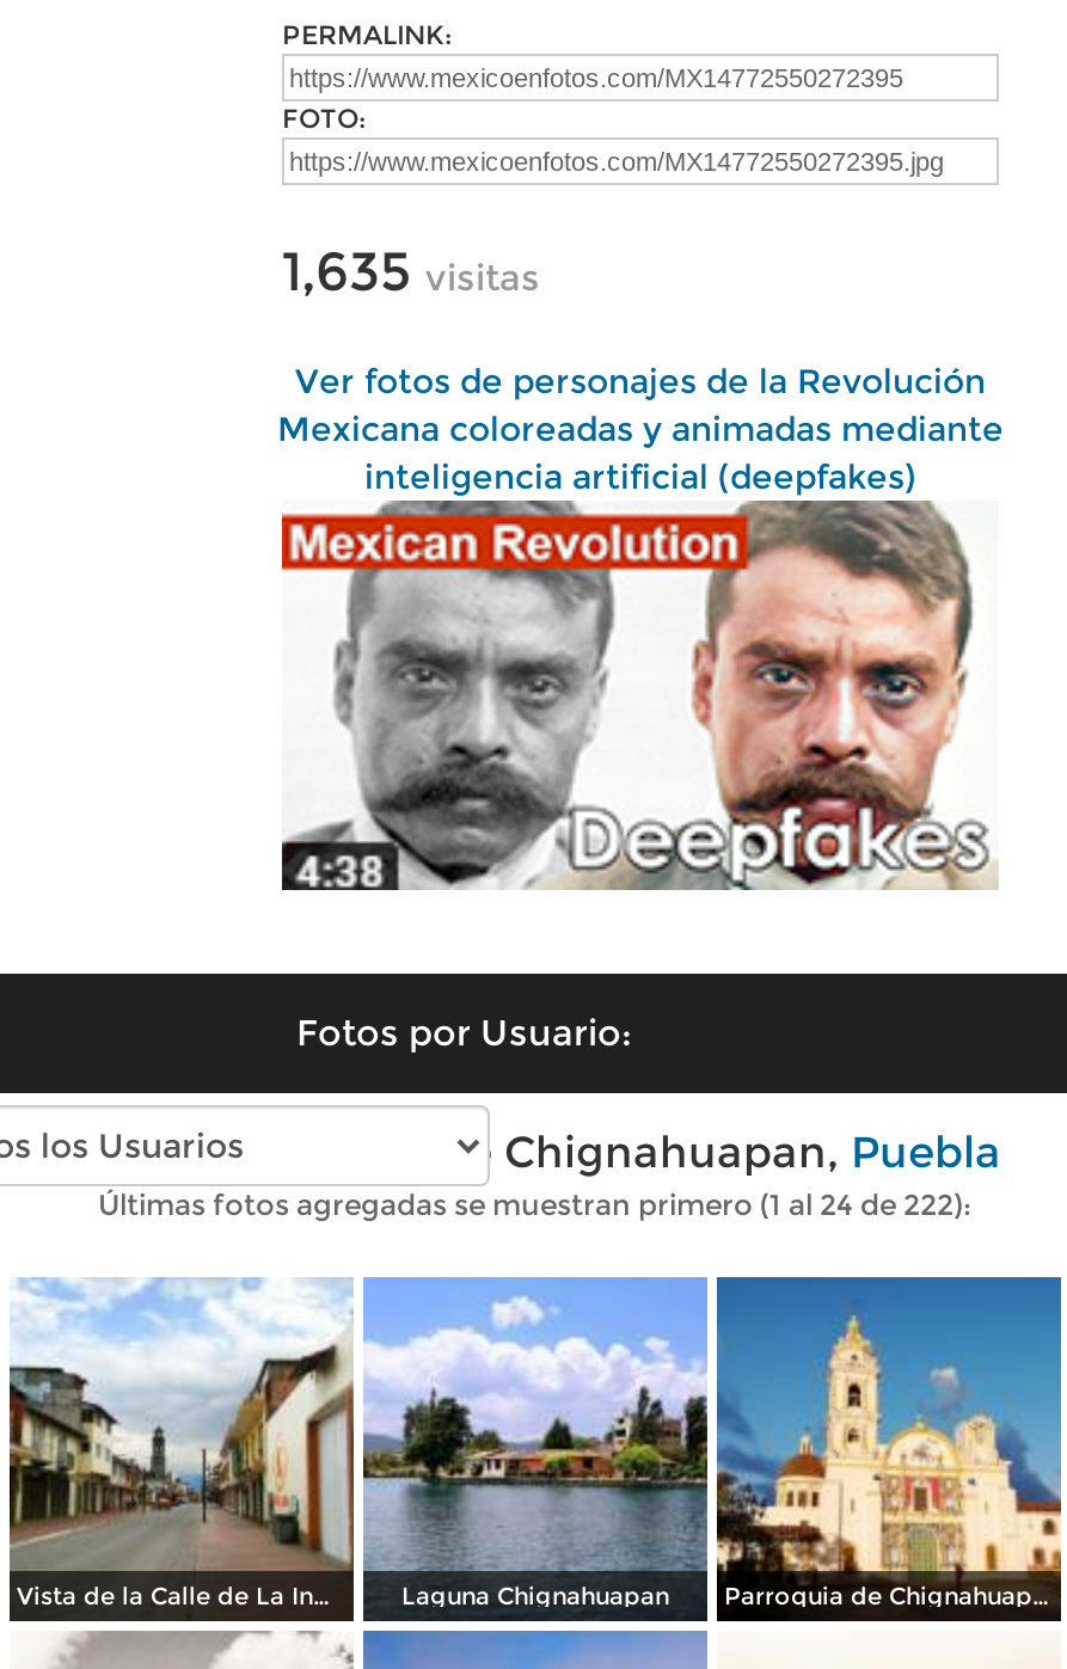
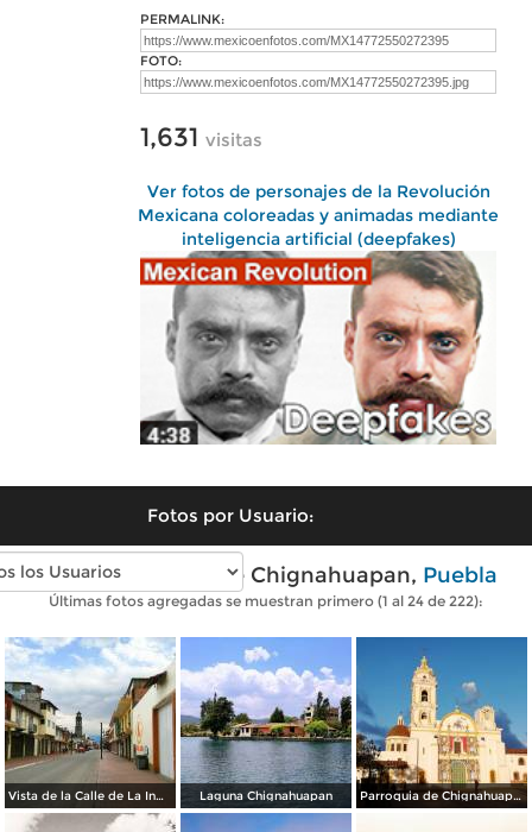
[282,238,540,305] 1,635 visitas -> [140,120,262,153] 1,631 visitas

